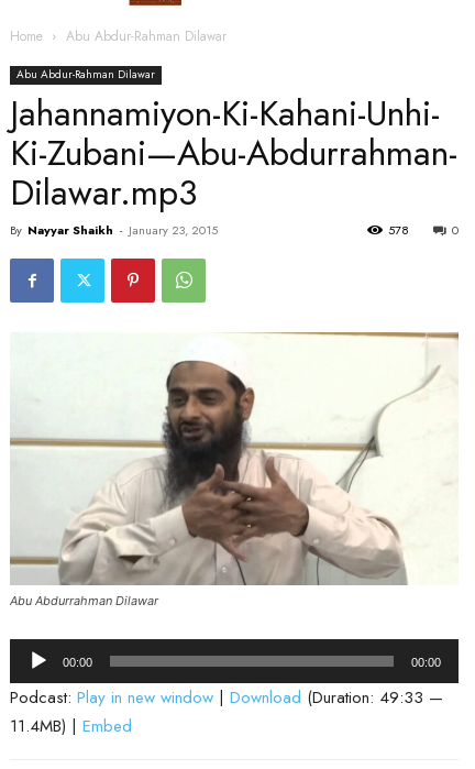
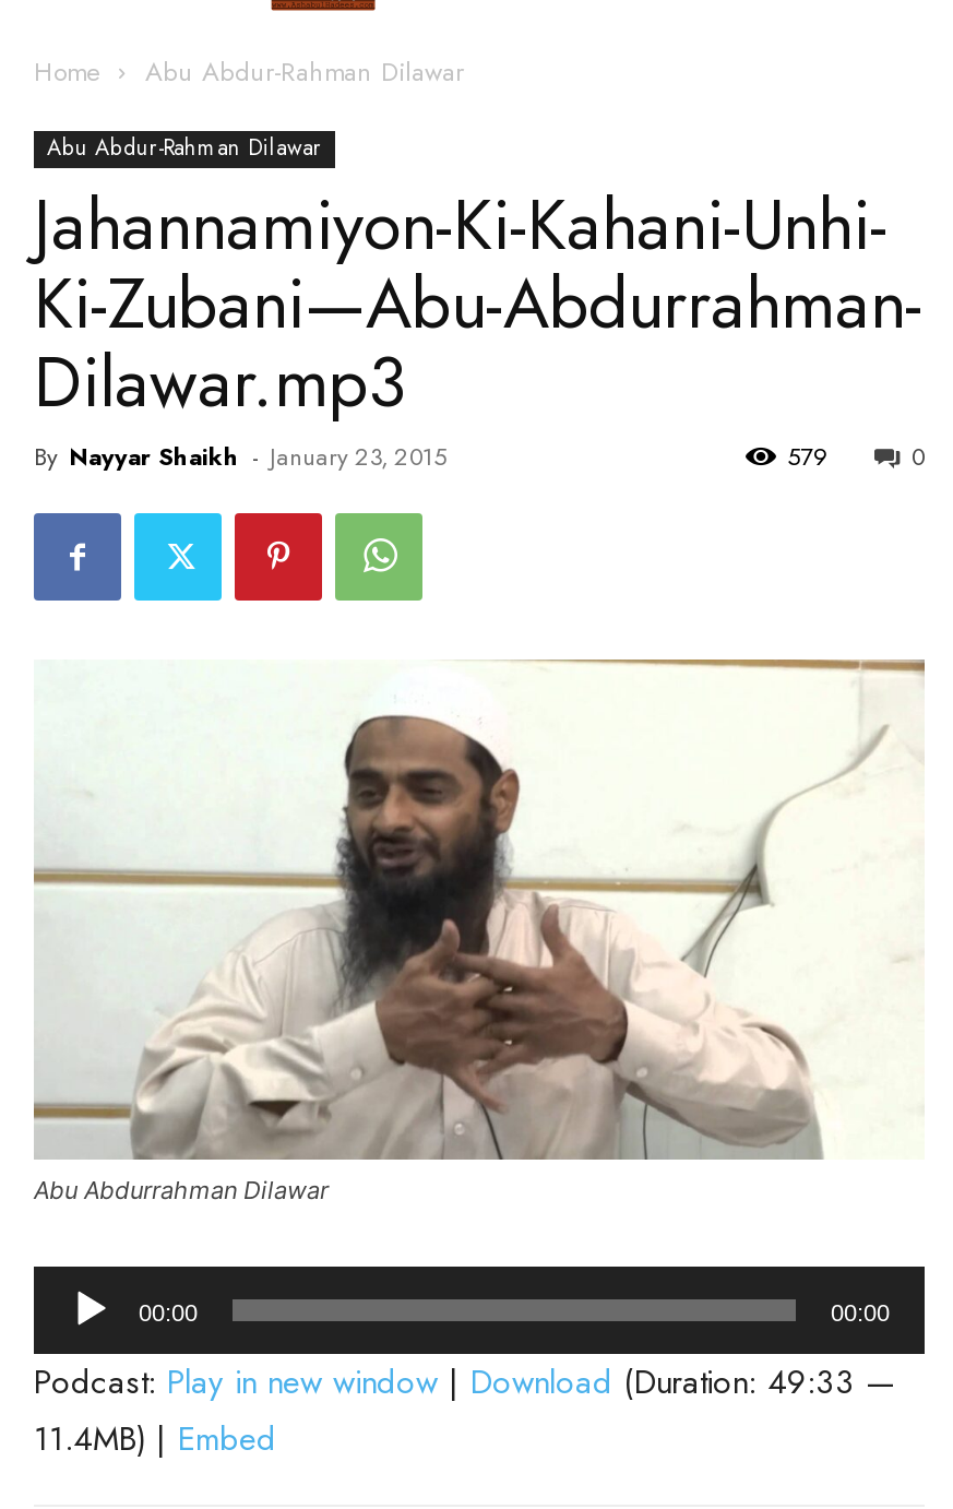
[388,221,409,239] 578 -> [787,439,826,474] 579

